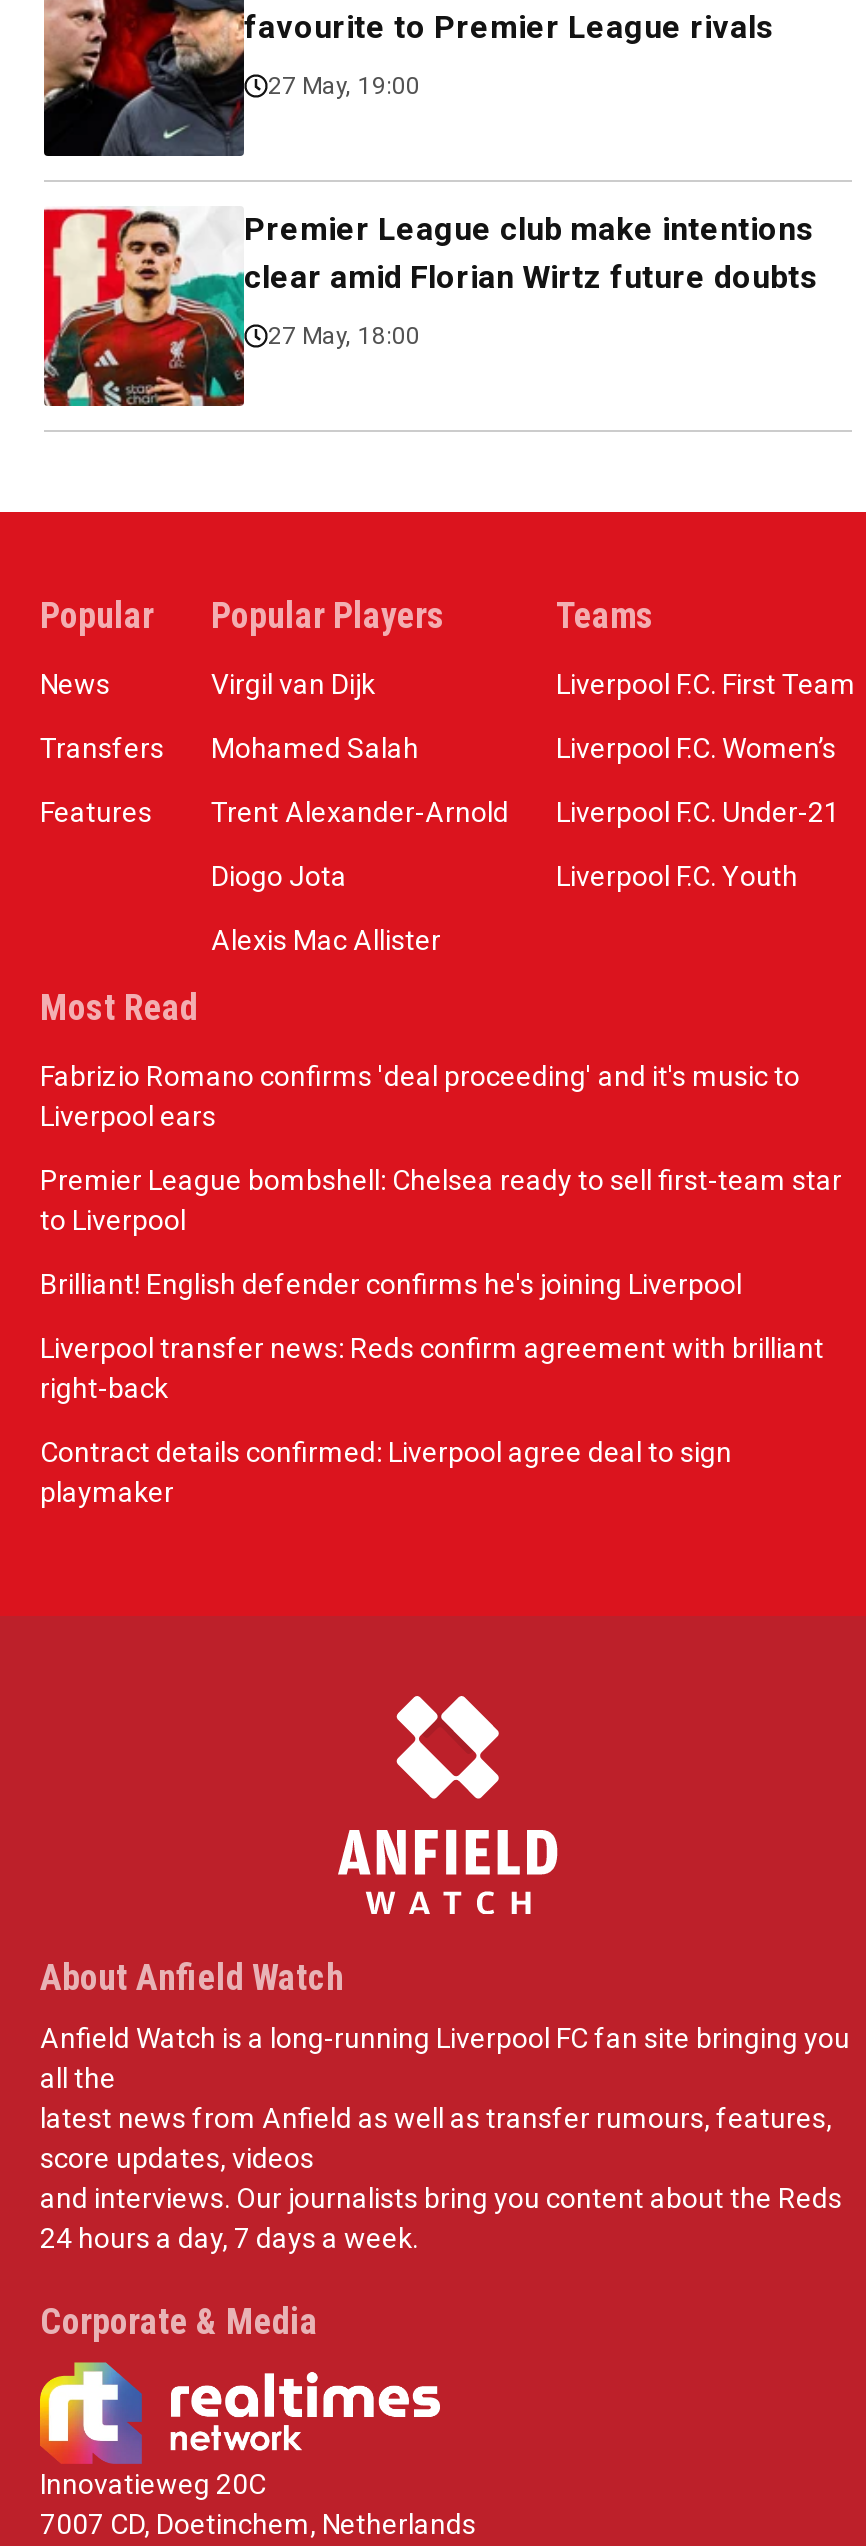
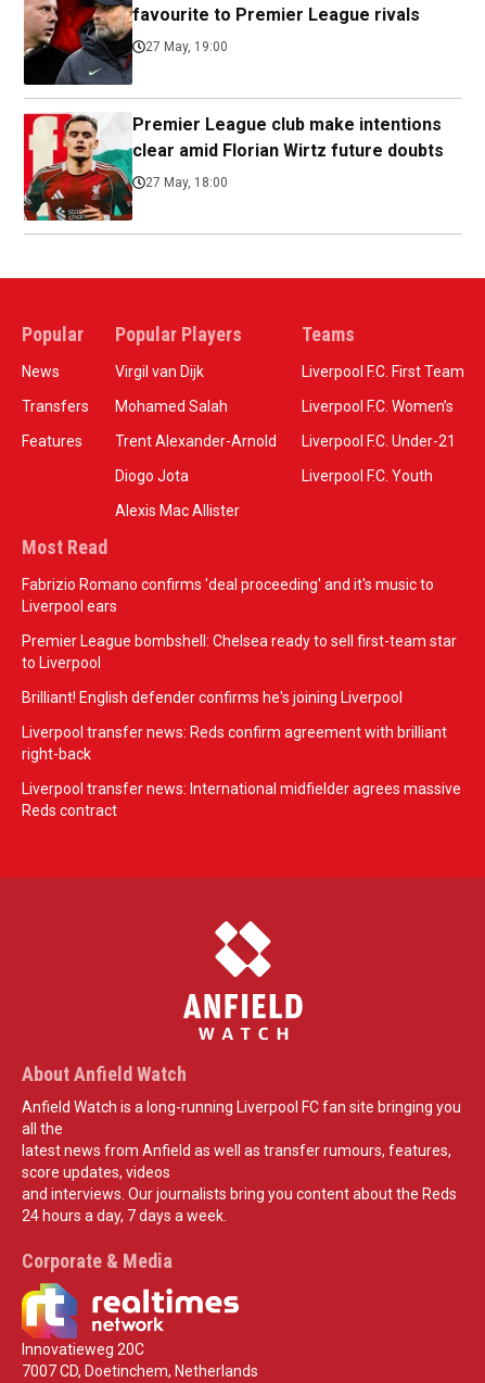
[40,1436,732,1508] Contract details confirmed: Liverpool agree deal to sign | playmaker -> [22,780,461,819] Liverpool transfer news: International midfielder agrees massive | Reds contract

